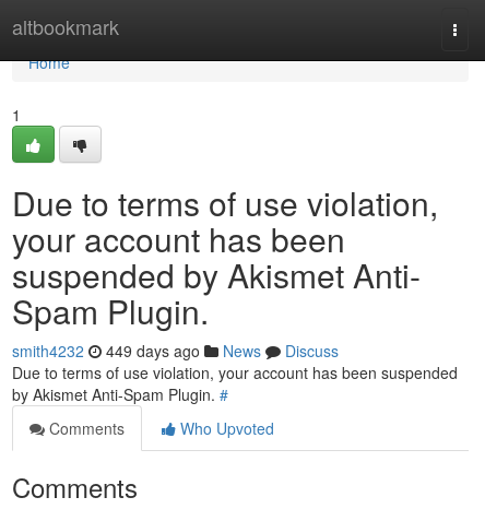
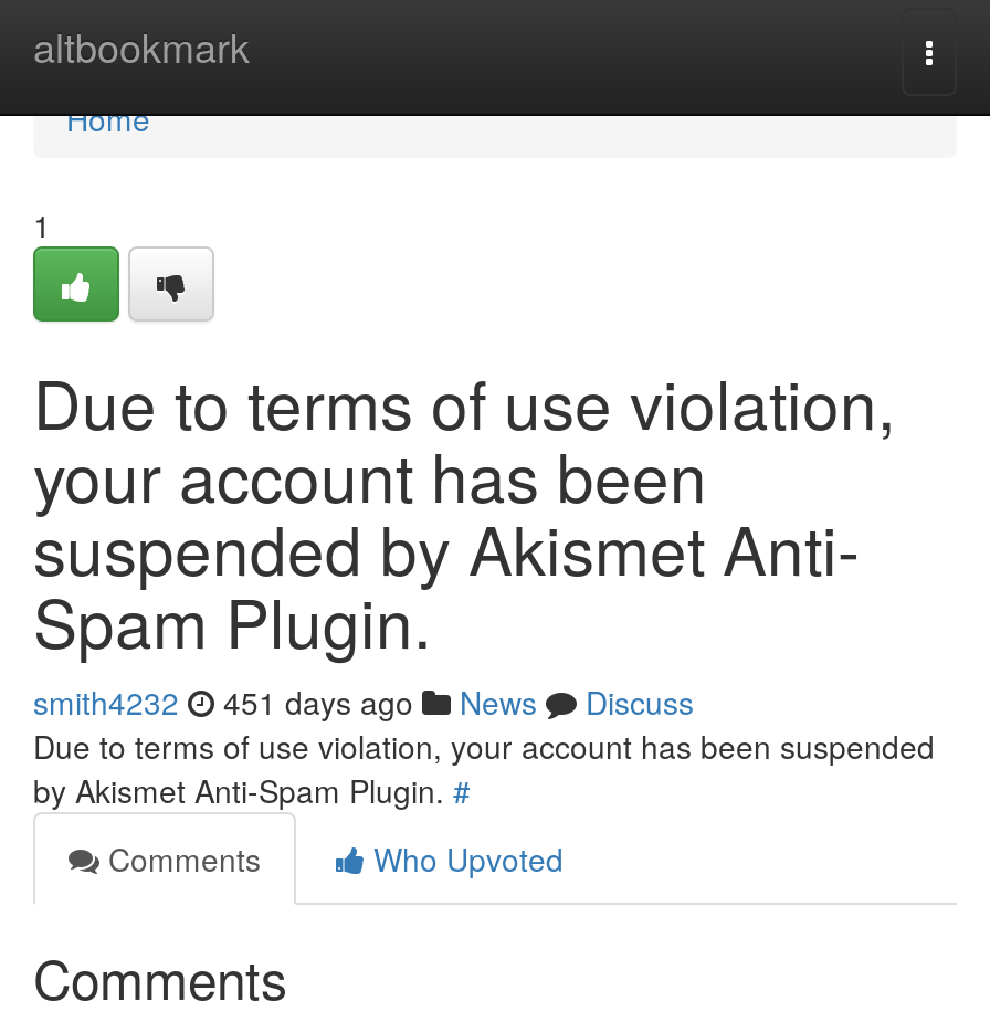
[12,340,339,362] smith4232 449 days ago News Discuss -> [33,679,694,724] smith4232 451 days ago News Discuss

